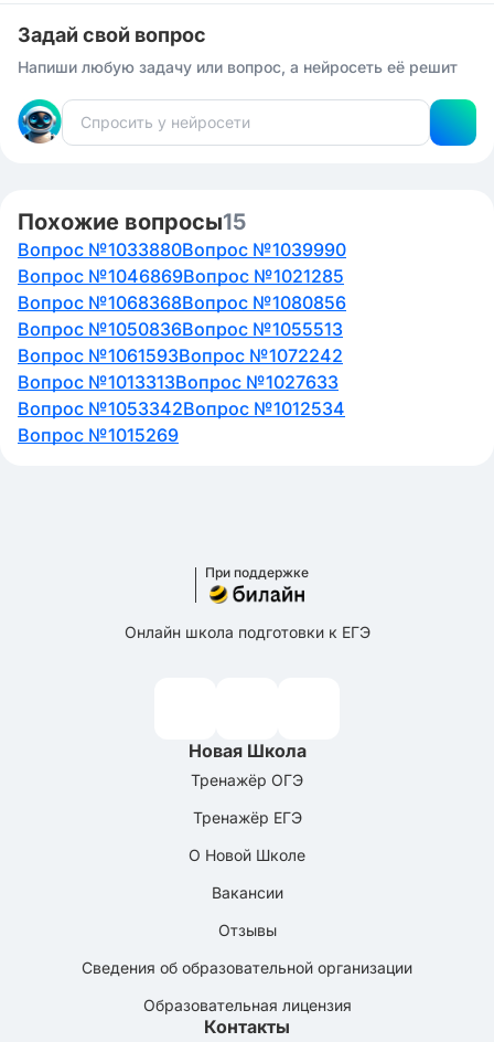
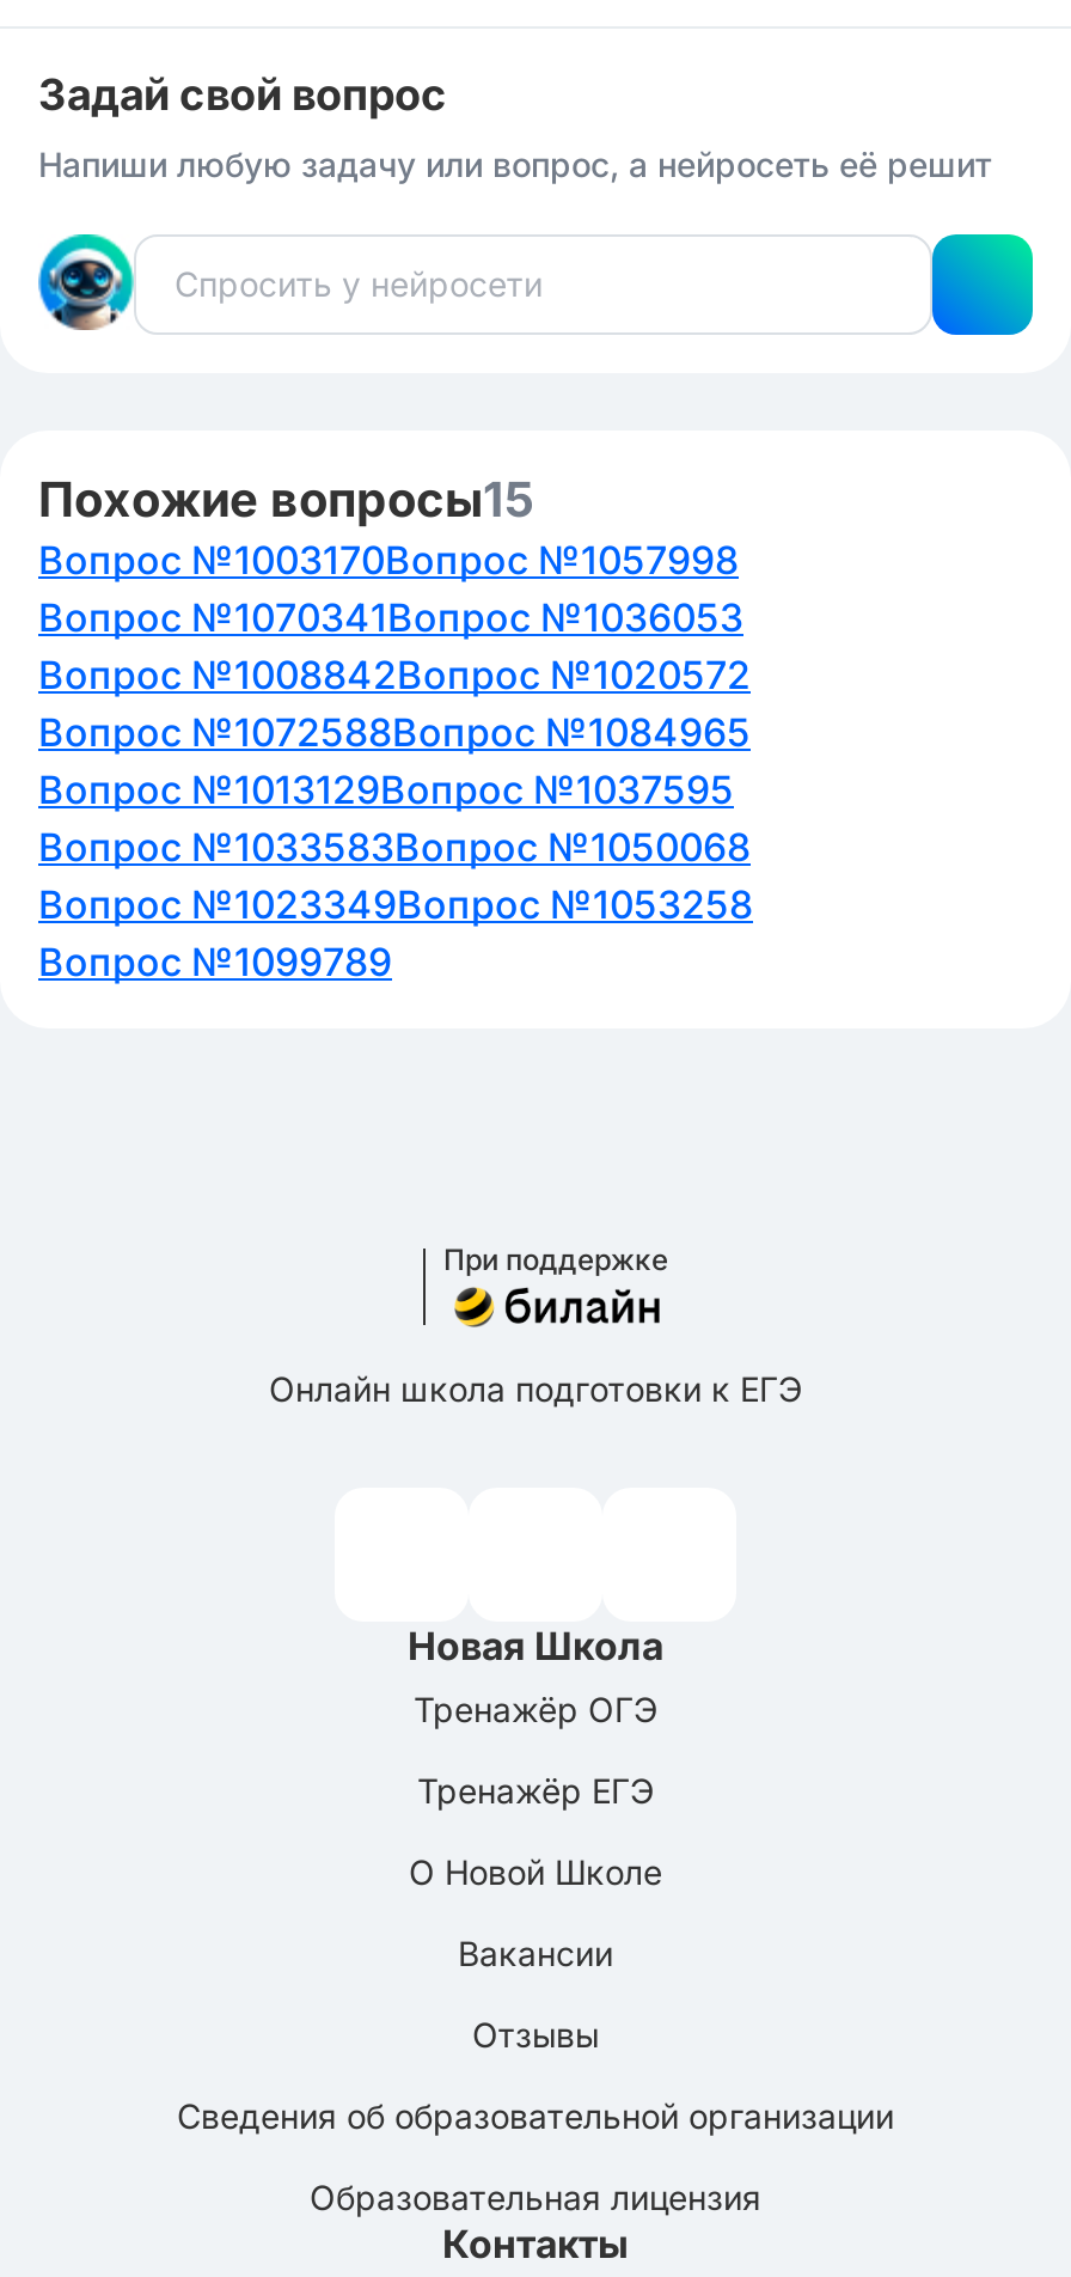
[18,238,346,260] Вопрос №1033880Вопрос №1039990 -> [38,536,739,584] Вопрос №1003170Вопрос №1057998
[18,265,344,287] Вопрос №1046869Вопрос №1021285 -> [38,593,743,641] Вопрос №1070341Вопрос №1036053
[18,291,346,313] Вопрос №1068368Вопрос №1080856 -> [38,651,751,698] Вопрос №1008842Вопрос №1020572
[18,318,343,340] Вопрос №1050836Вопрос №1055513 -> [38,708,751,756] Вопрос №1072588Вопрос №1084965
[18,344,343,366] Вопрос №1061593Вопрос №1072242 -> [38,765,734,813] Вопрос №1013129Вопрос №1037595
[18,371,339,393] Вопрос №1013313Вопрос №1027633 -> [38,823,751,871] Вопрос №1033583Вопрос №1050068
[18,397,345,419] Вопрос №1053342Вопрос №1012534 -> [38,880,753,928] Вопрос №1023349Вопрос №1053258
[18,424,179,446] Вопрос №1015269 -> [38,938,392,985] Вопрос №1099789

